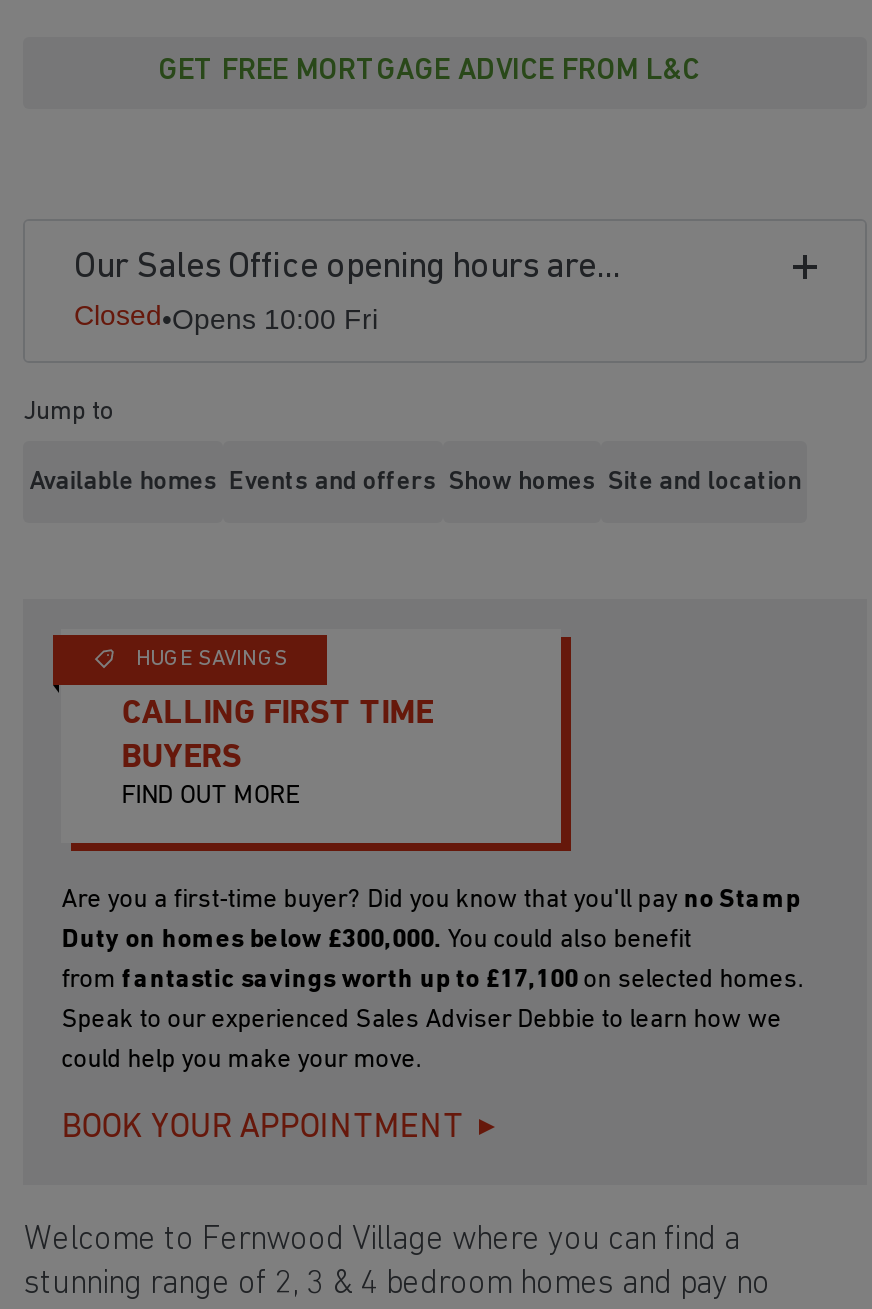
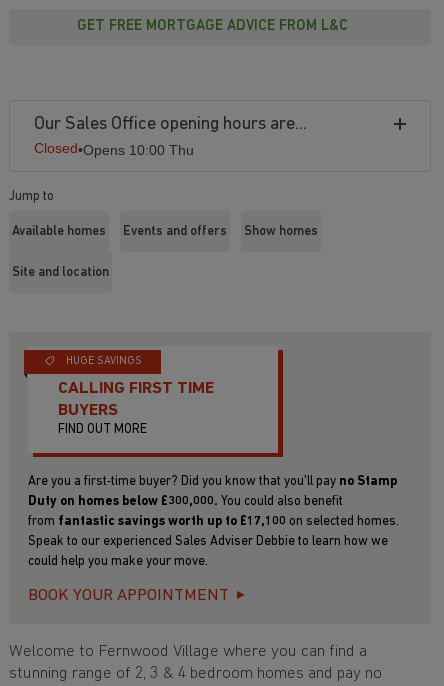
[74,299,378,335] Closed•Opens 10:00 Fri -> [34,140,194,158] Closed•Opens 10:00 Thu

